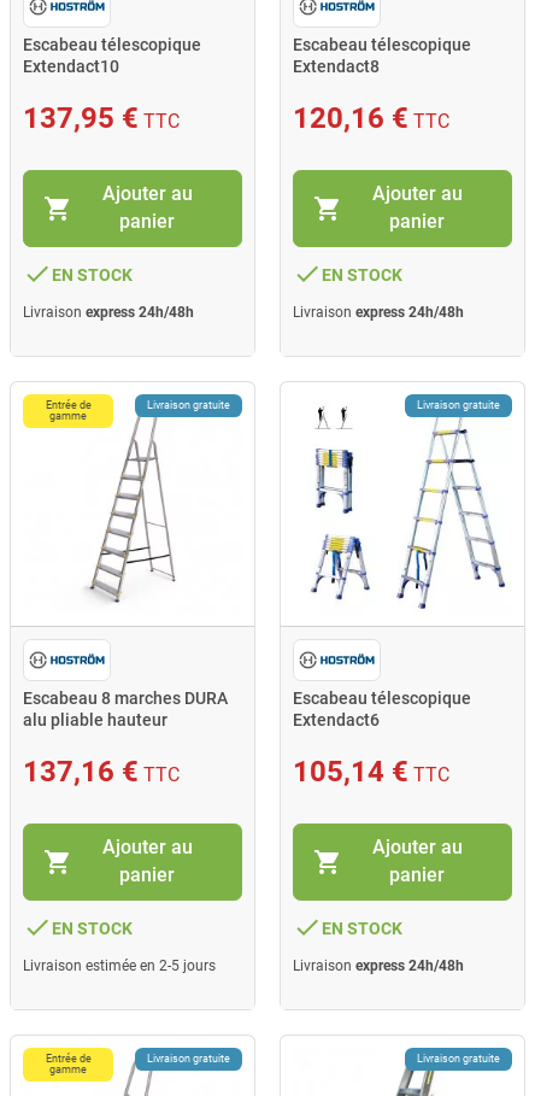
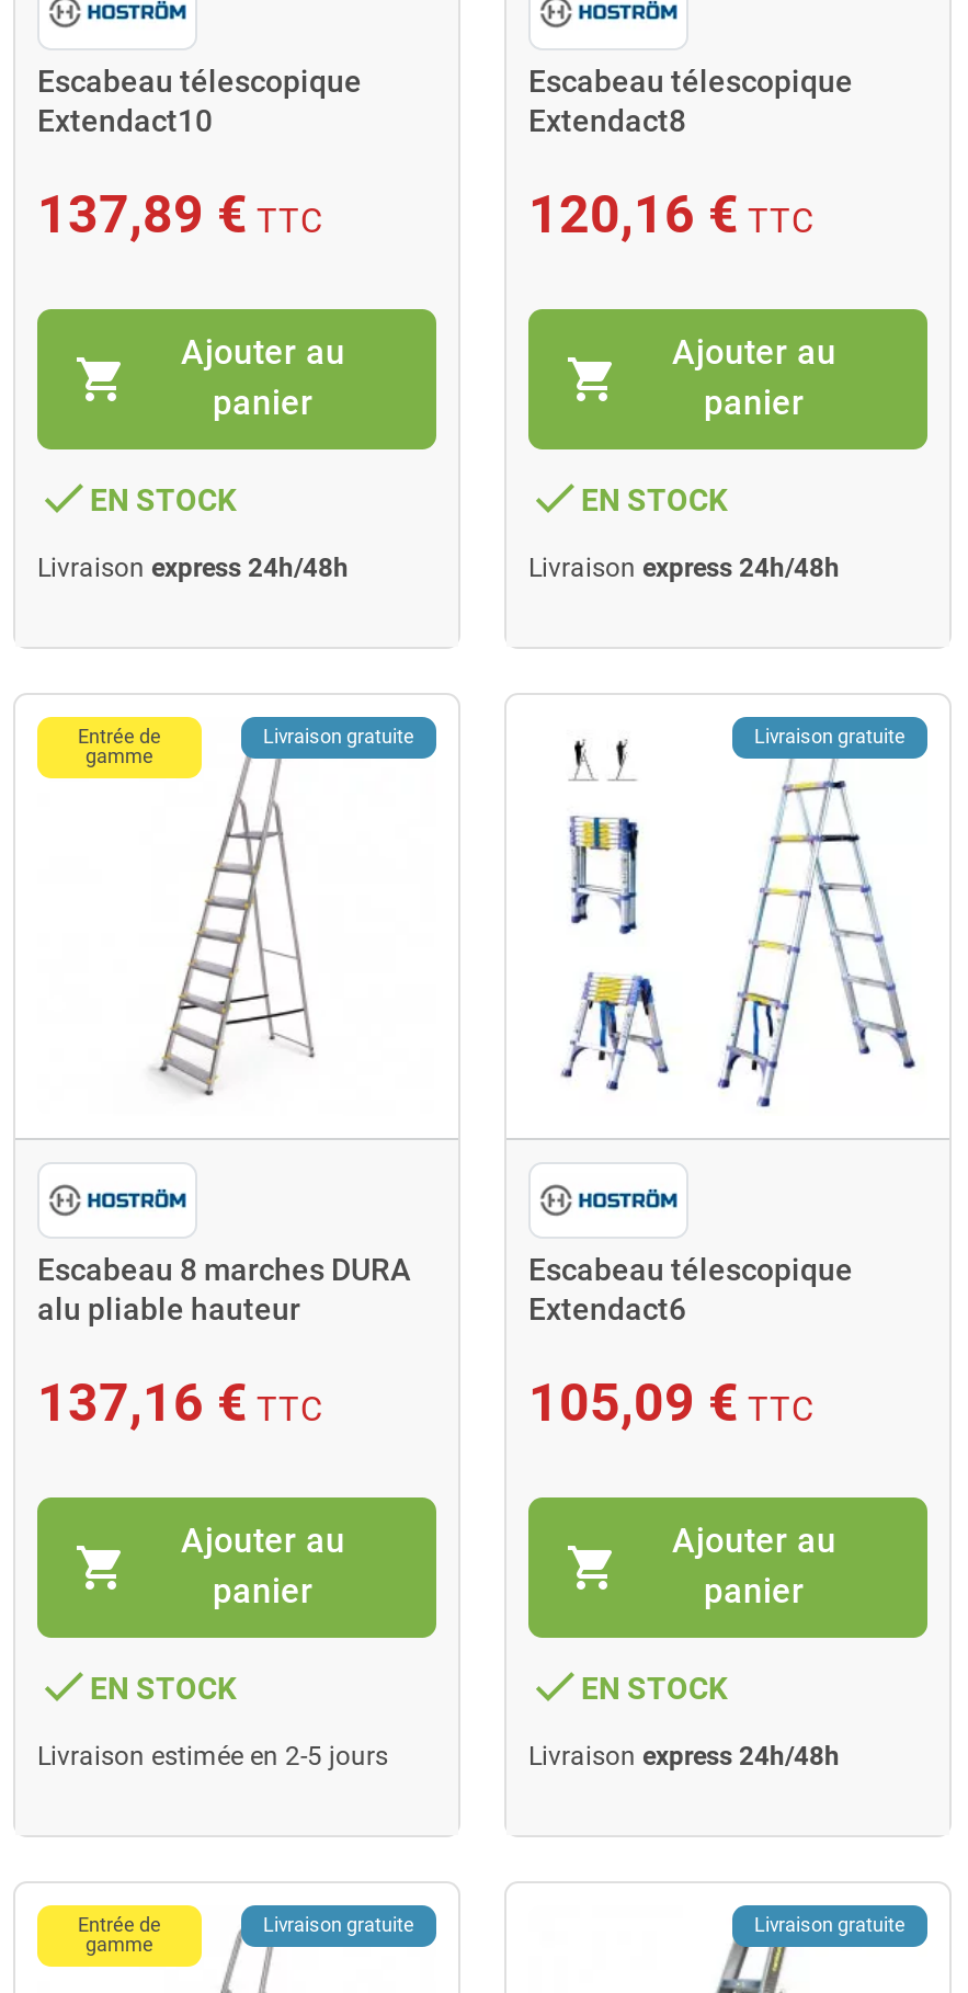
[23,101,180,135] 137,95 € TTC -> [37,183,322,245] 137,89 € TTC
[293,755,449,788] 105,14 € TTC -> [528,1372,813,1433] 105,09 € TTC

